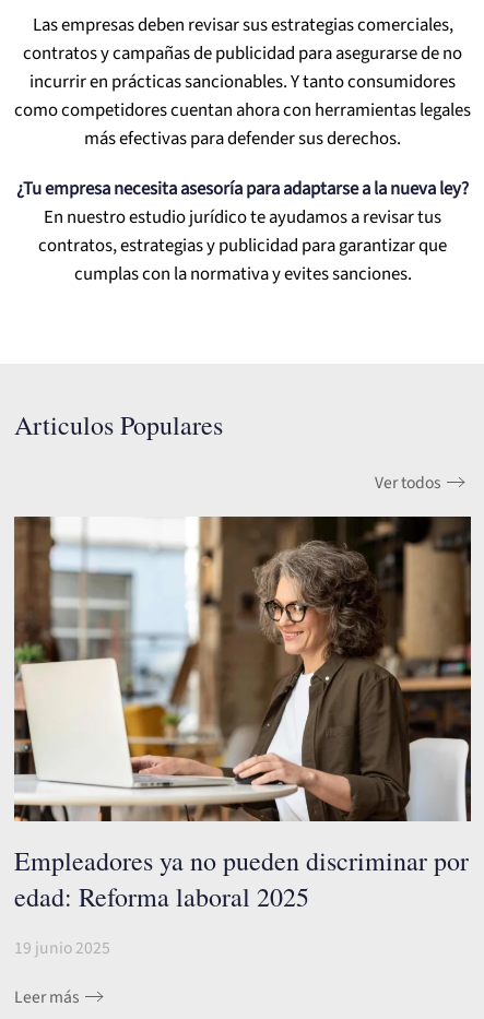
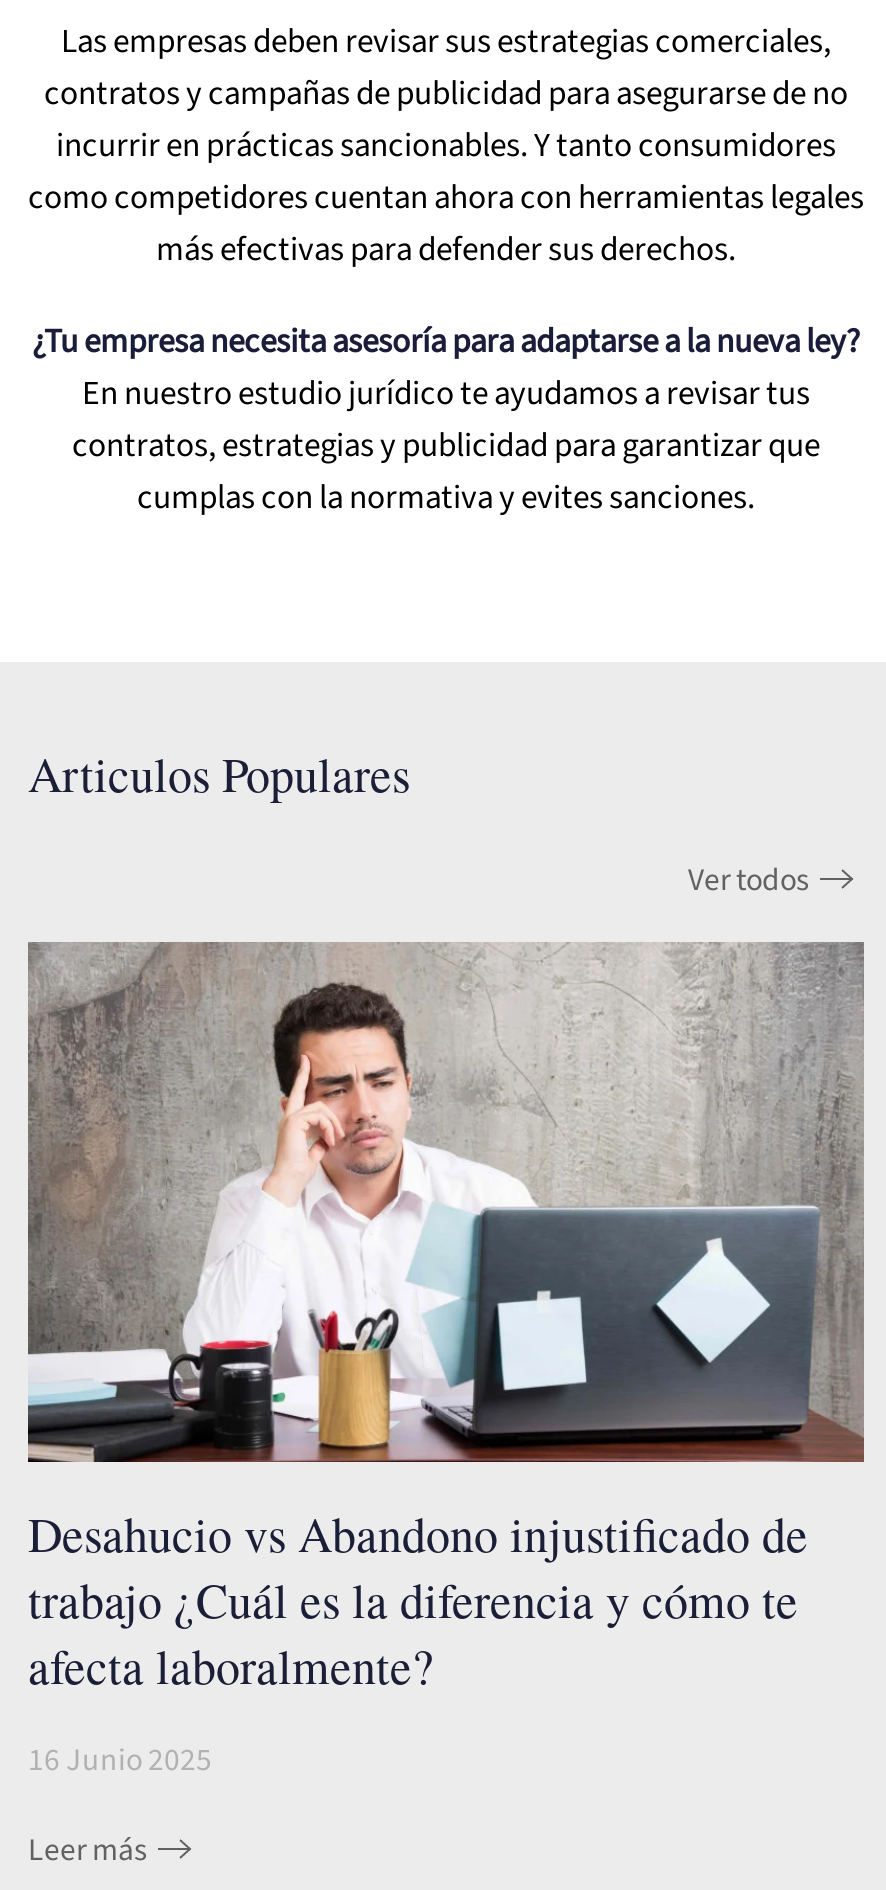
[14,516,472,914] [image] | Empleadores ya no pueden discriminar por | edad: Reforma laboral 2025 -> [26,942,864,1697] [image] | Desahucio vs Abandono injustificado de | trabajo ¿Cuál es la diferencia y cómo te | afecta laboralmente?
[14,936,110,958] 19 junio 2025 -> [28,1737,212,1777] 16 Junio 2025

